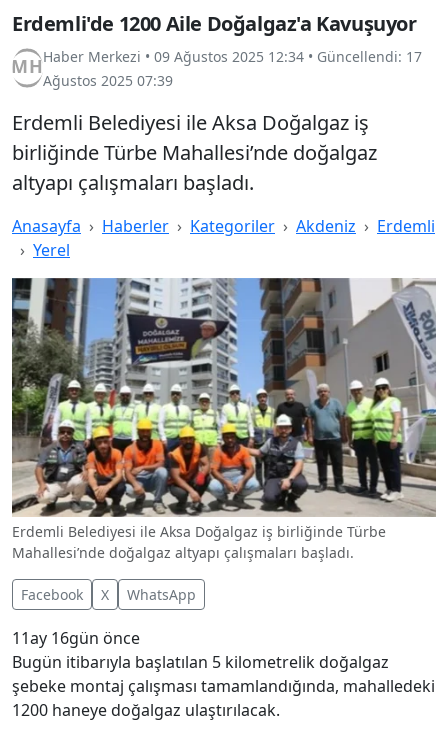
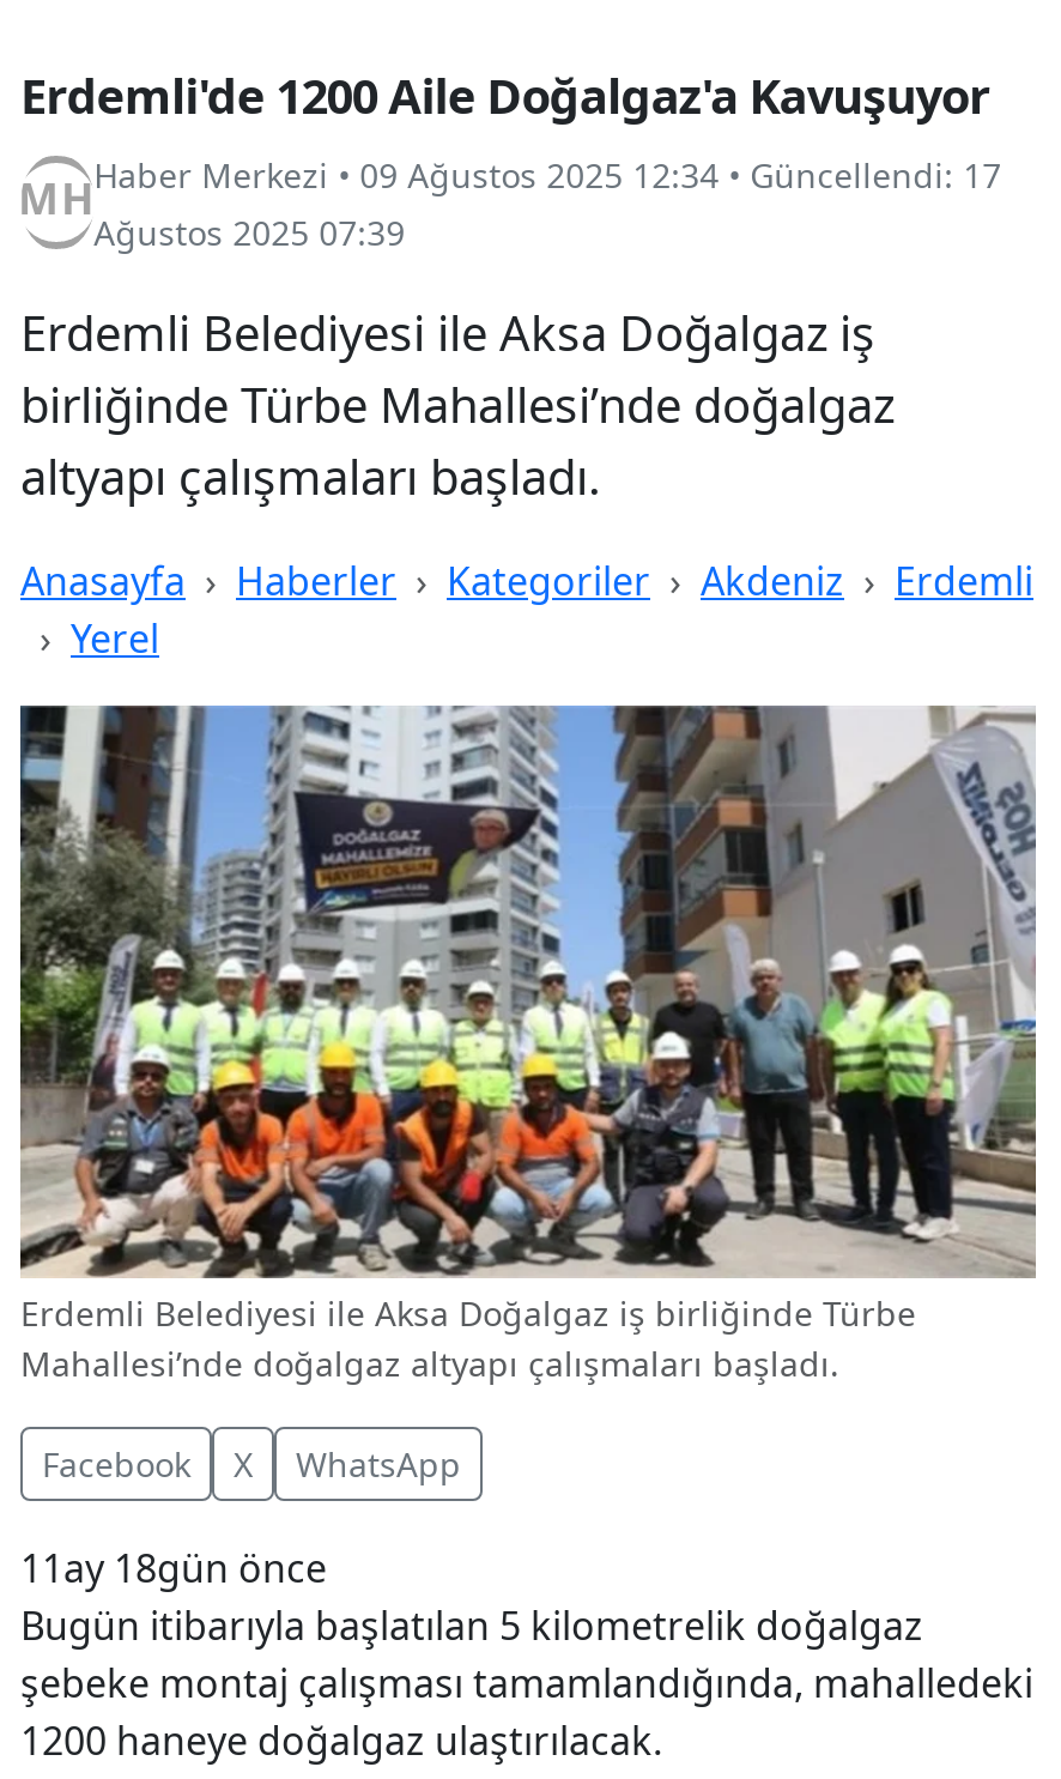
[12,626,140,648] 11ay 16gün önce -> [20,1541,327,1593] 11ay 18gün önce

